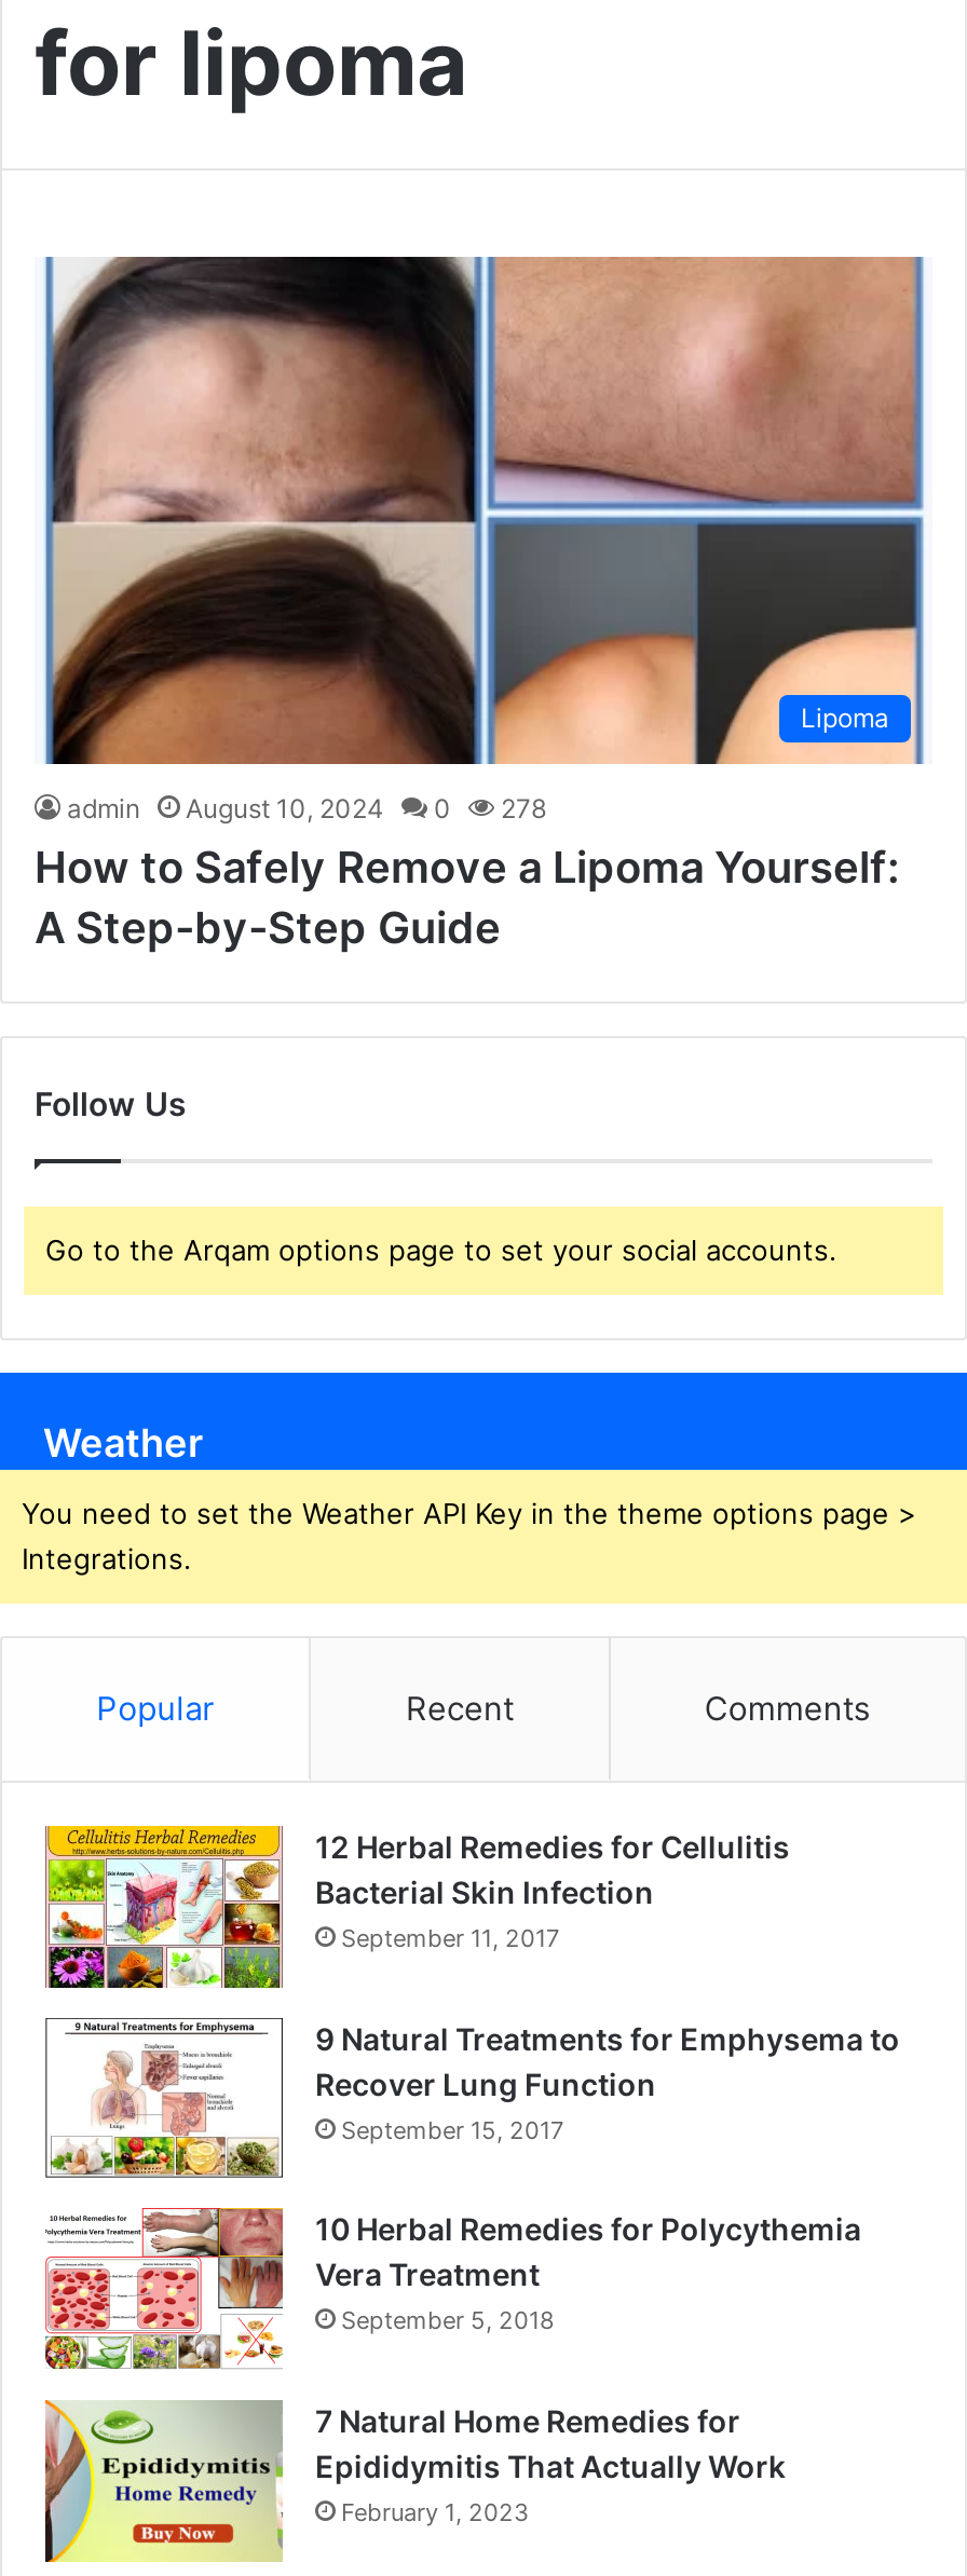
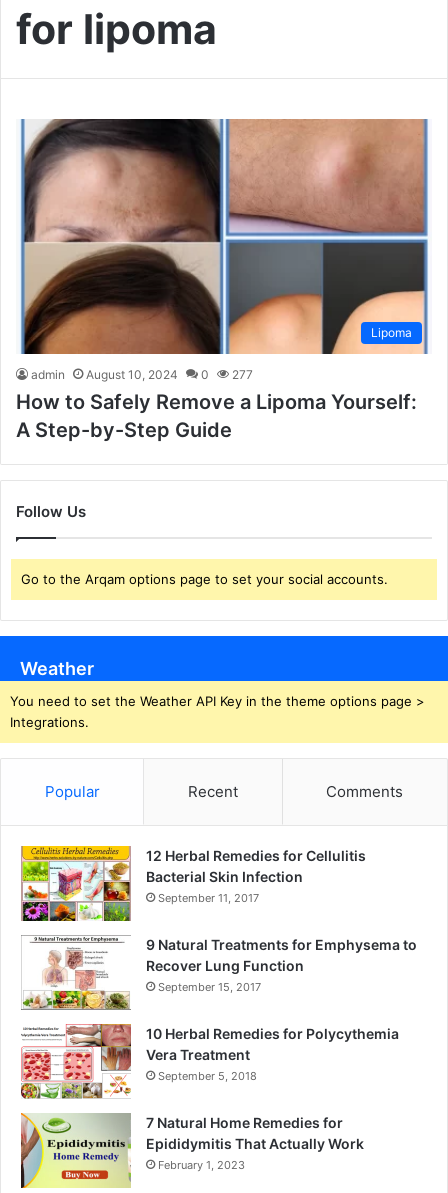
[67,791,546,824] admin August 10, 2024 0 278 -> [31,367,253,382] admin August 10, 2024 0 277

